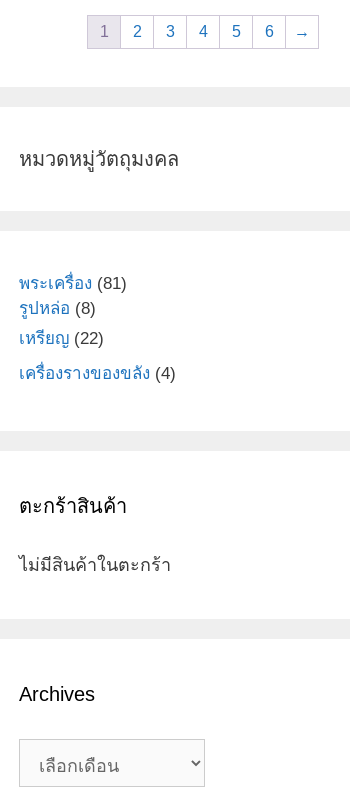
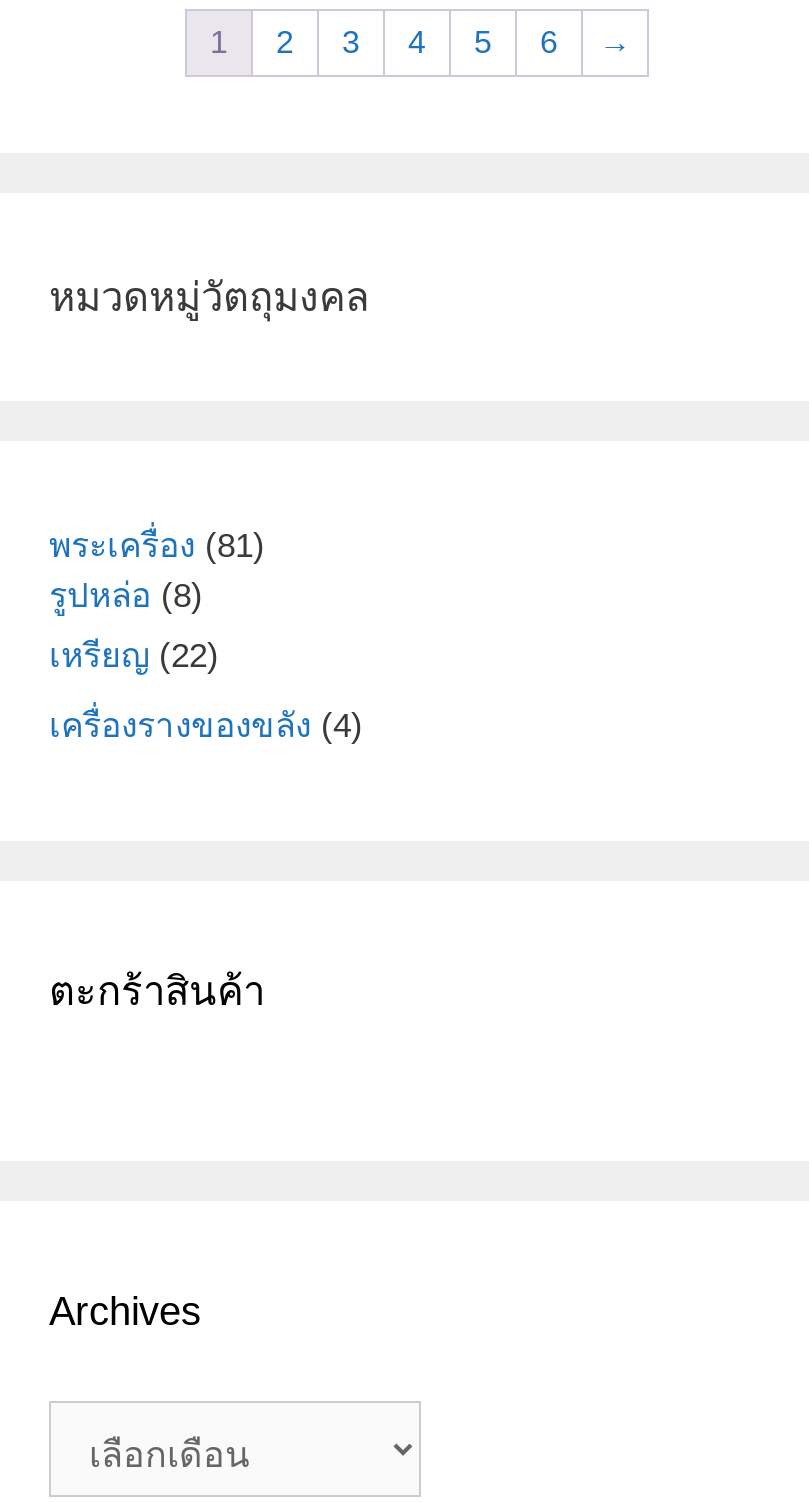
[19,555,171,575] ไม่มีสินค้าในตะกร้า -> none

